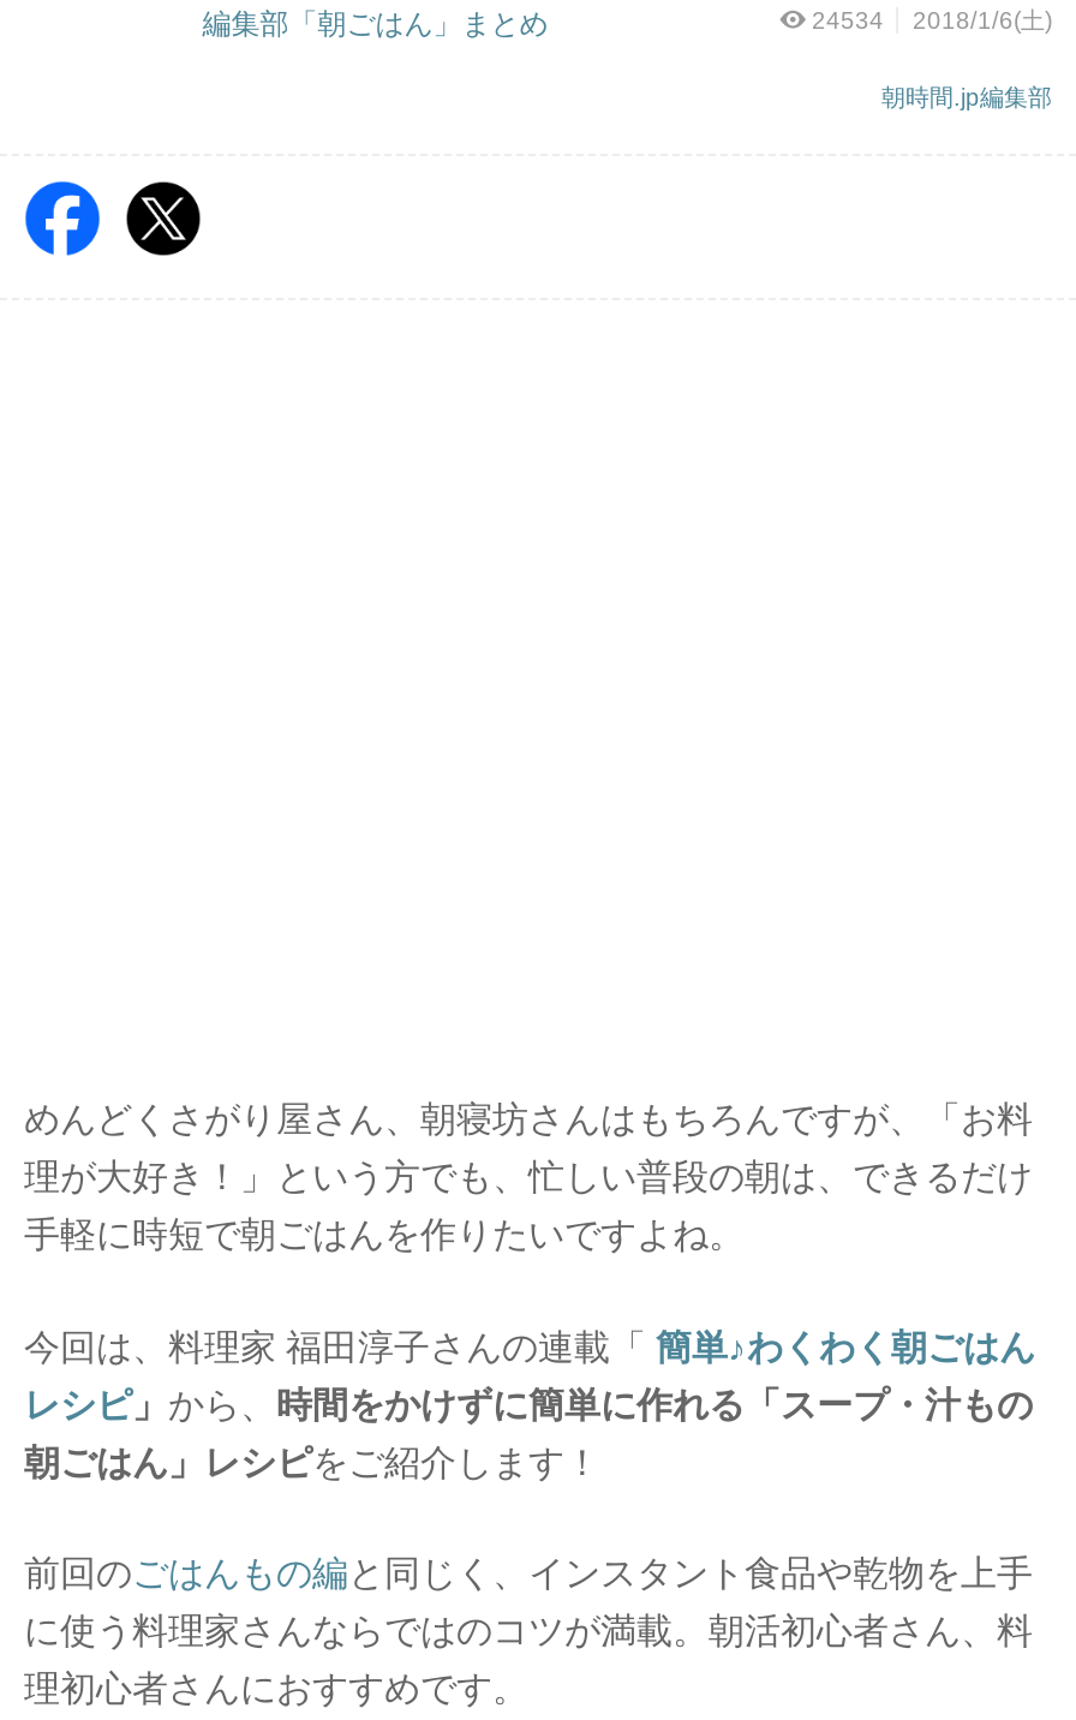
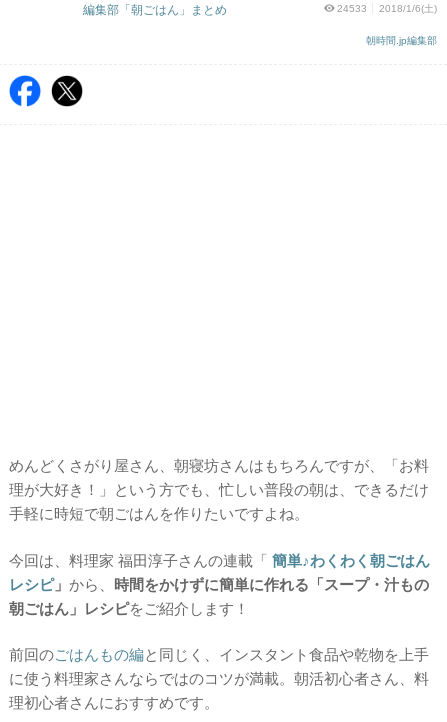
[812,7,1052,34] 24534 2018/1/6(土) -> [337,3,437,14] 24533 2018/1/6(土)

